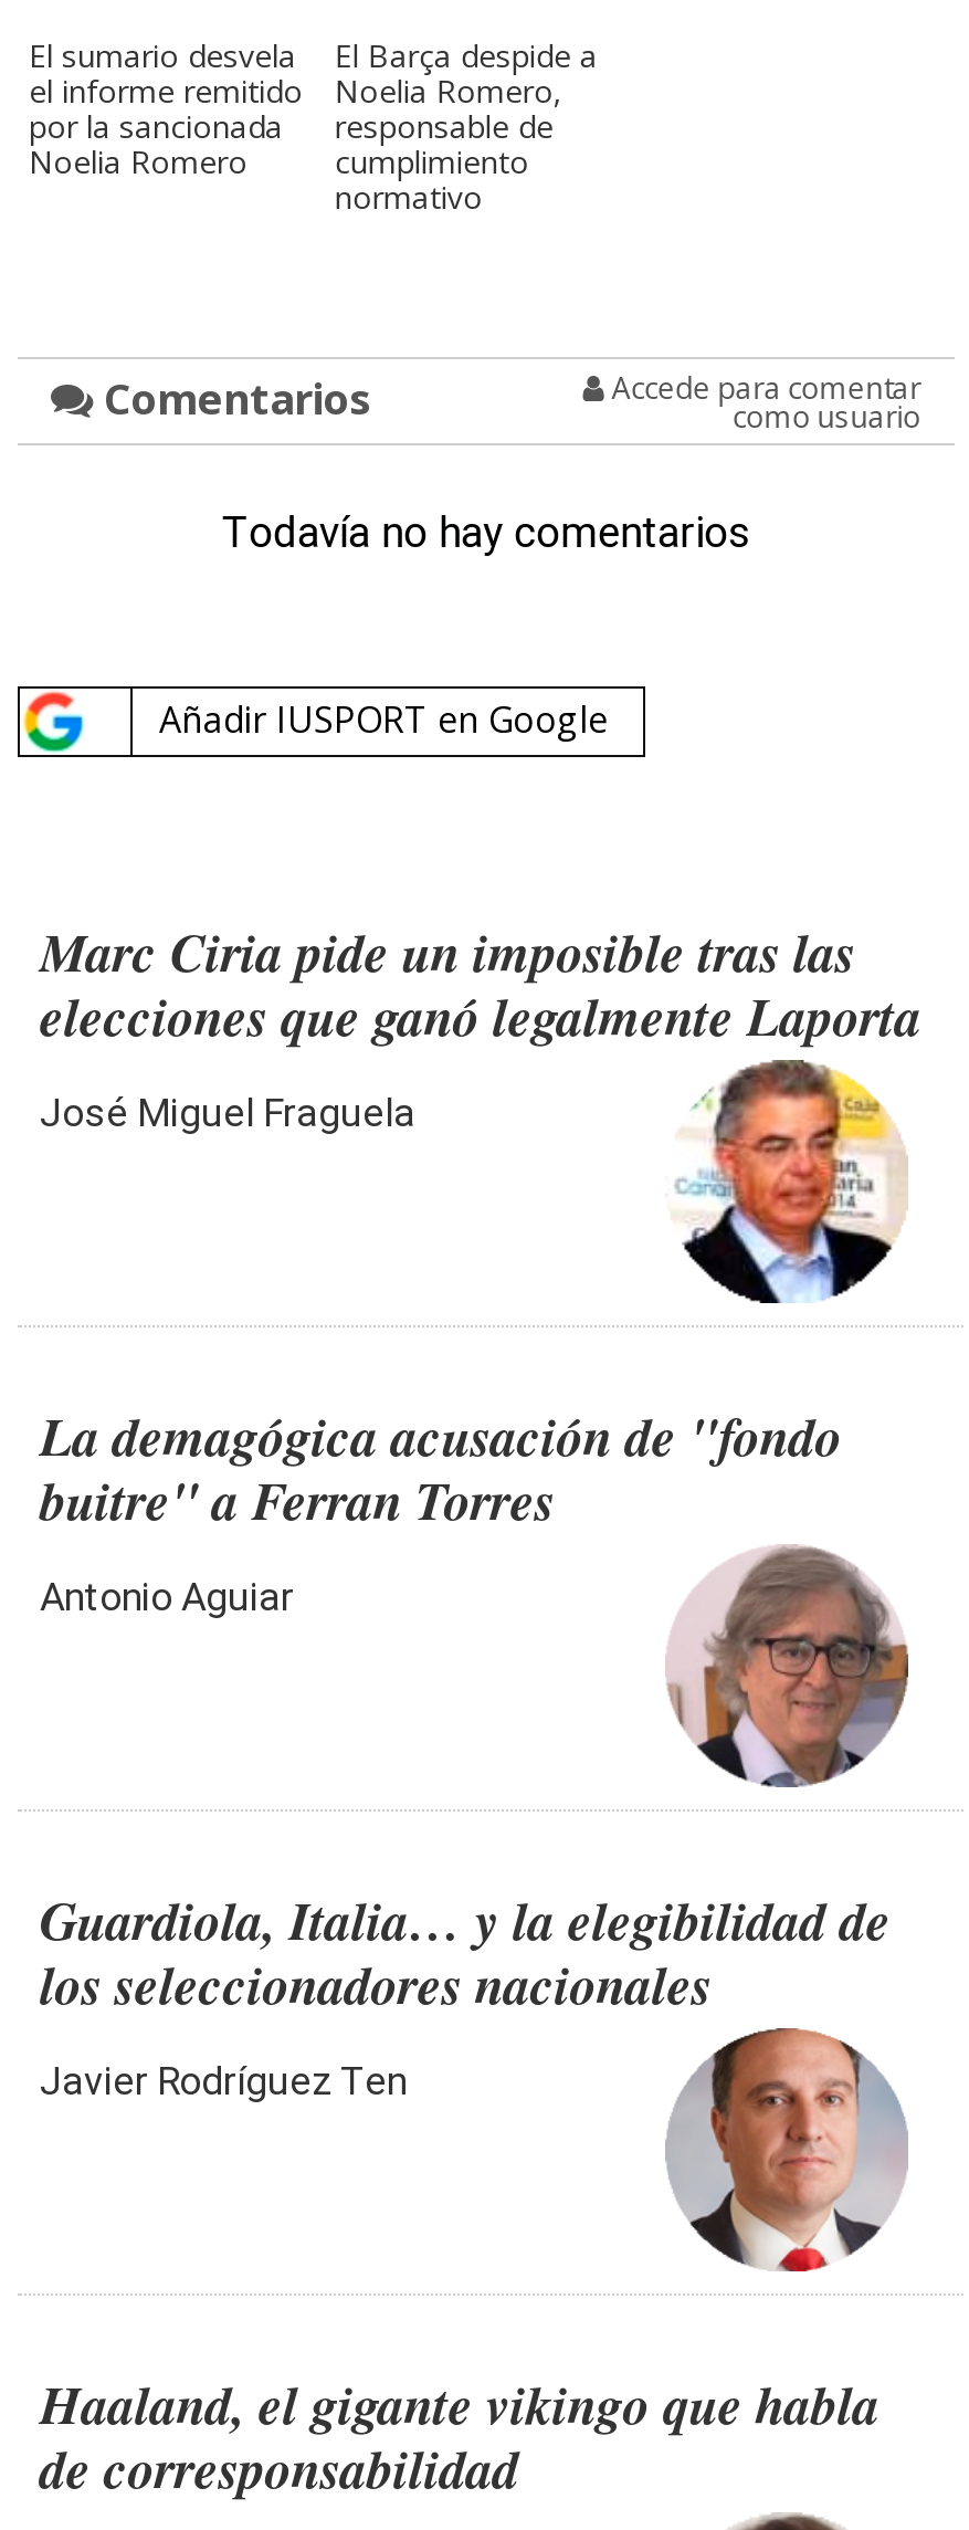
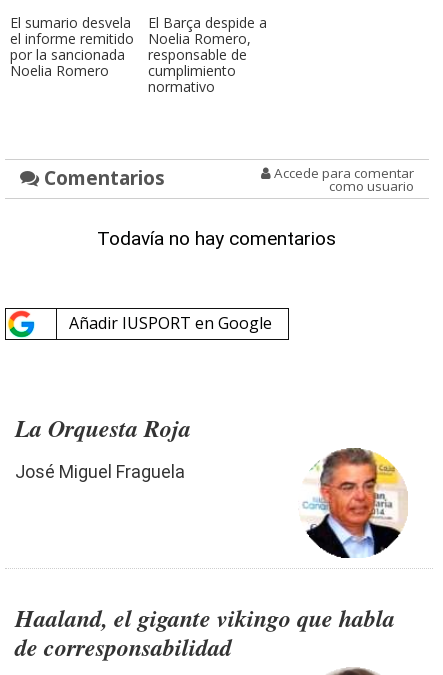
[40,915,921,1054] Marc Ciria pide un imposible tras las | elecciones que ganó legalmente Laporta -> [15,411,191,445] La Orquesta Roja
[40,1399,910,1789] [image] | La demagógica acusación de "fondo | buitre" a Ferran Torres | Antonio Aguiar -> none
[40,1883,908,2274] [image] | Guardiola, Italia… y la elegibilidad de | los seleccionadores nacionales | Javier Rodríguez Ten -> none

